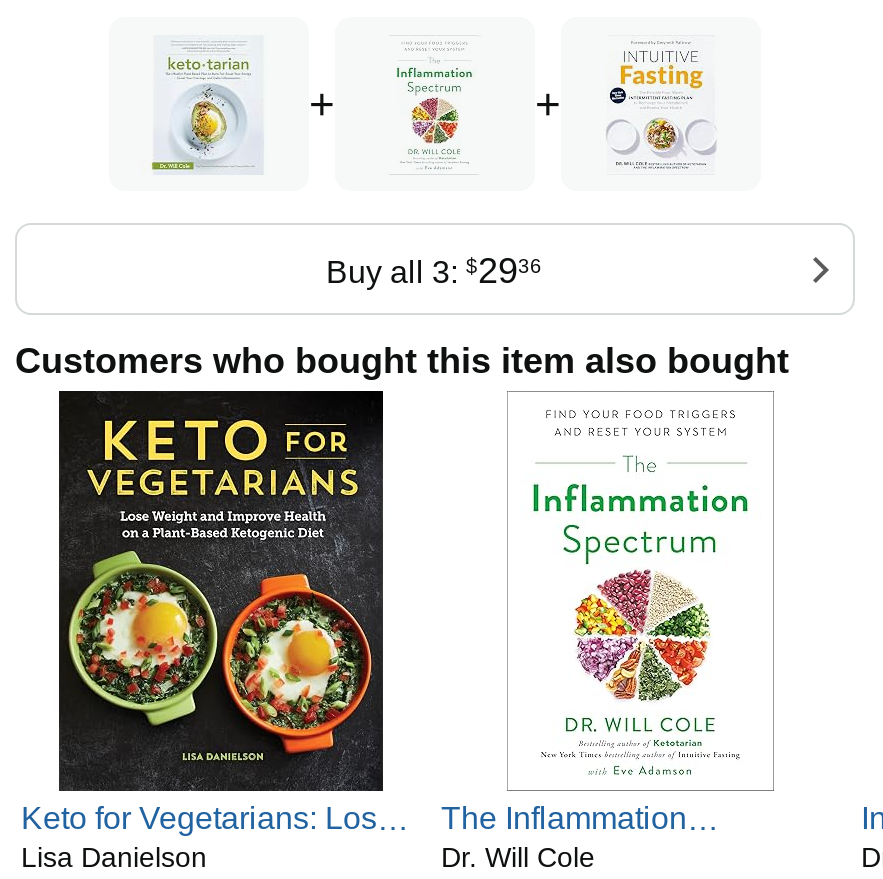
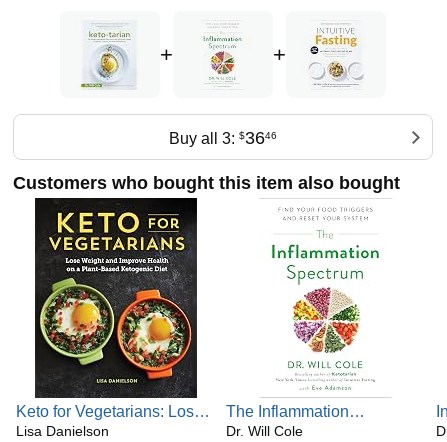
[326,251,542,291] Buy all 3: $2936 -> [168,128,276,148] Buy all 3: $3646

